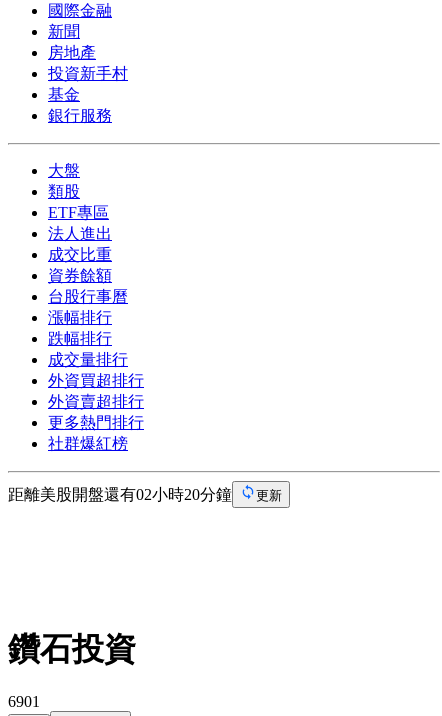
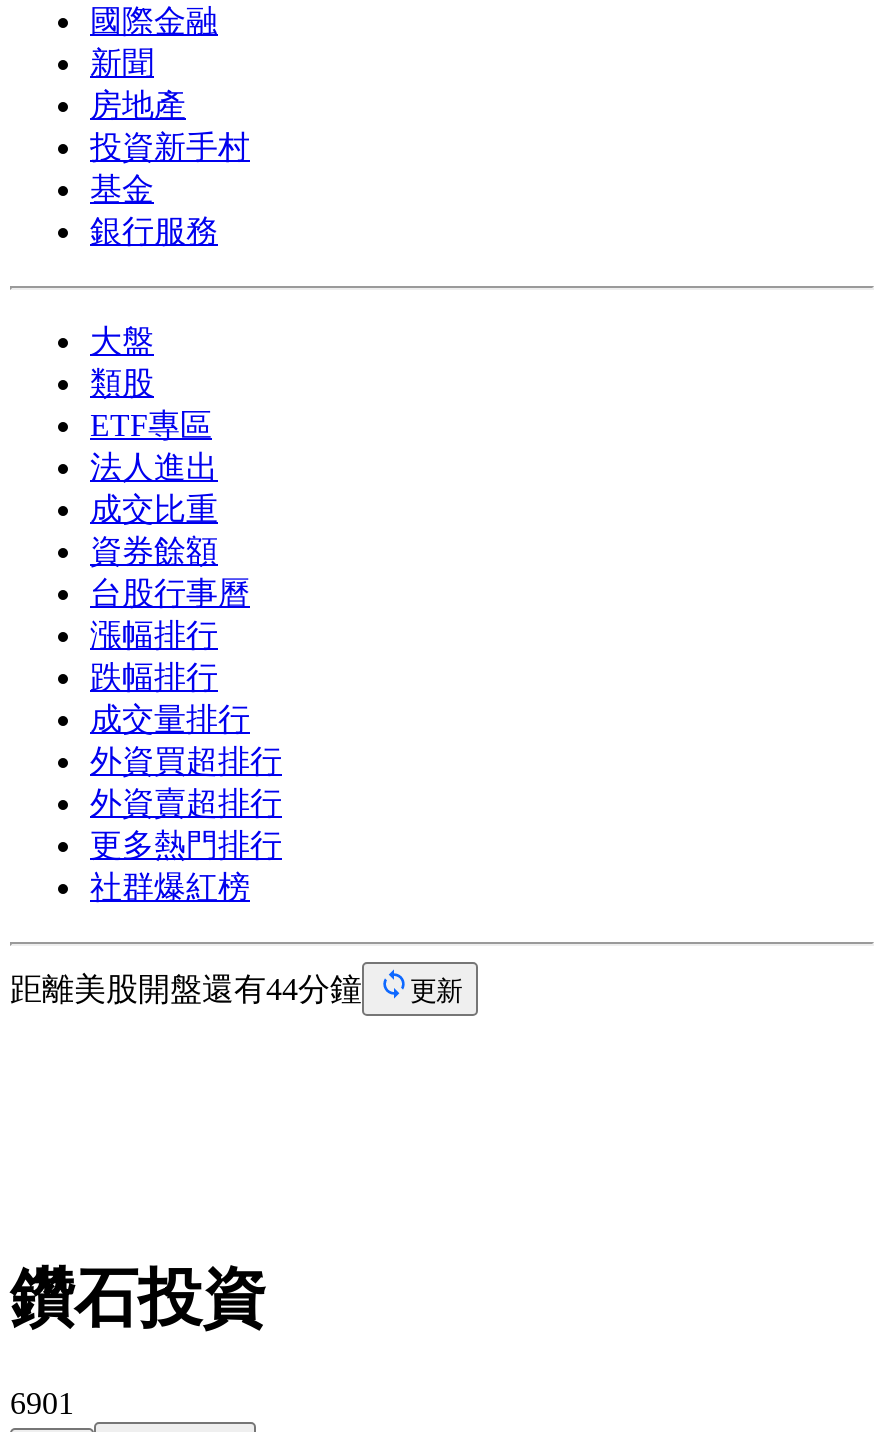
[8,486,232,503] 距離美股開盤還有02小時20分鐘 -> [10,972,362,1006] 距離美股開盤還有44分鐘

